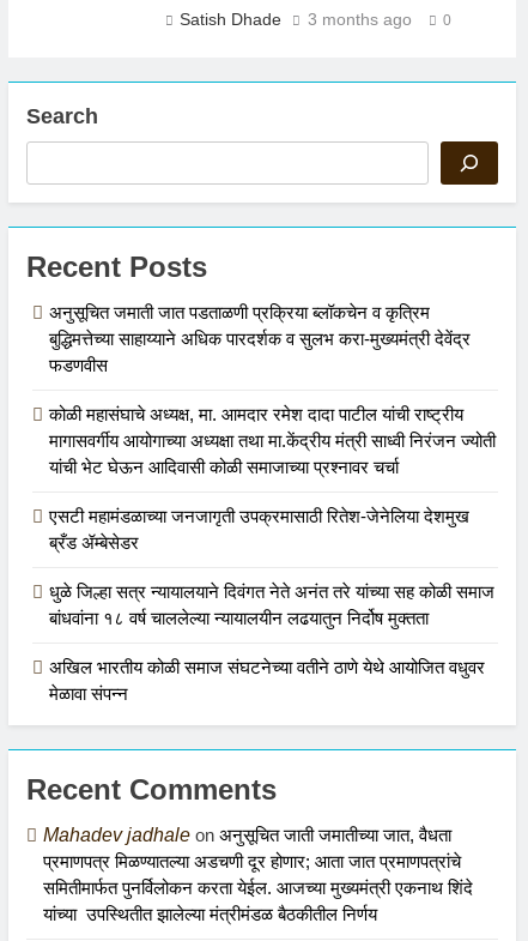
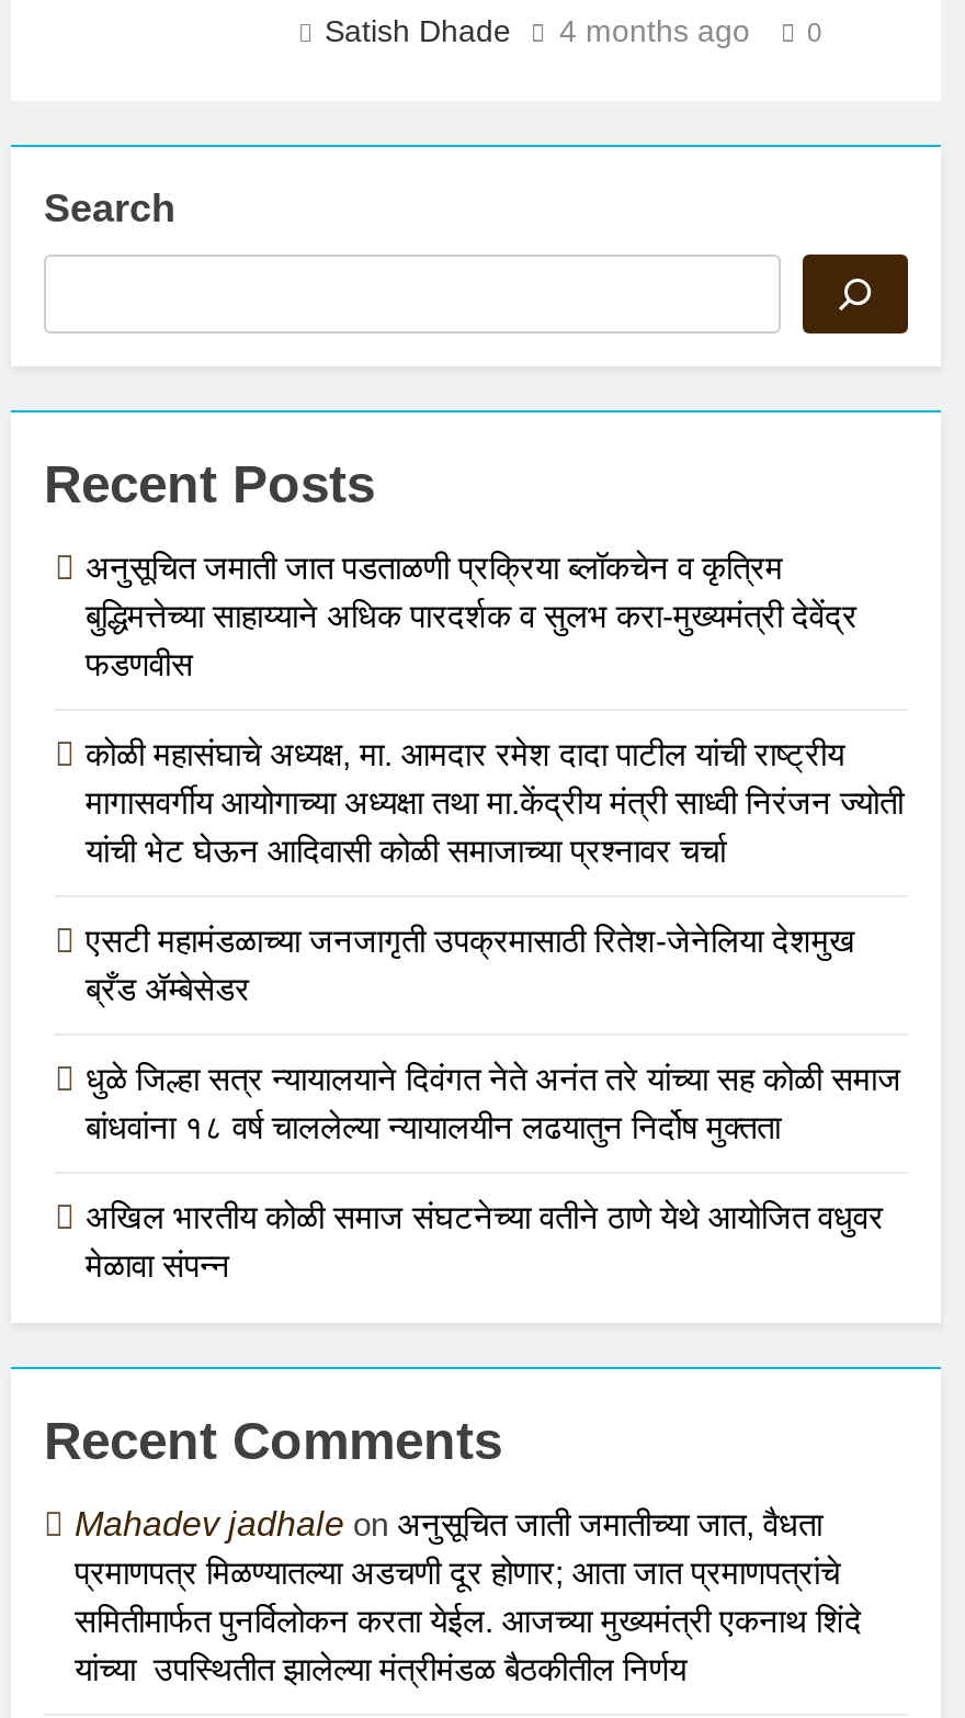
[180,9,451,29] Satish Dhade 3 months ago 0 -> [325,13,822,48] Satish Dhade 4 months ago 0

